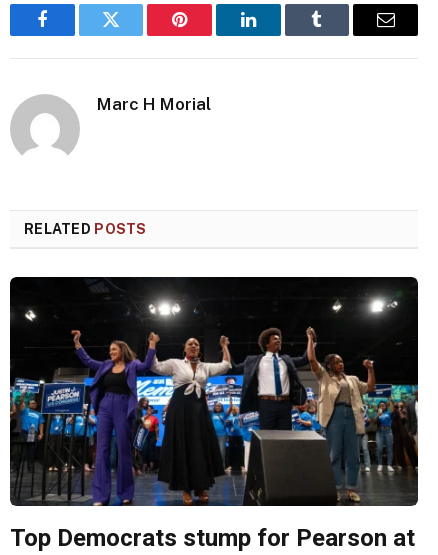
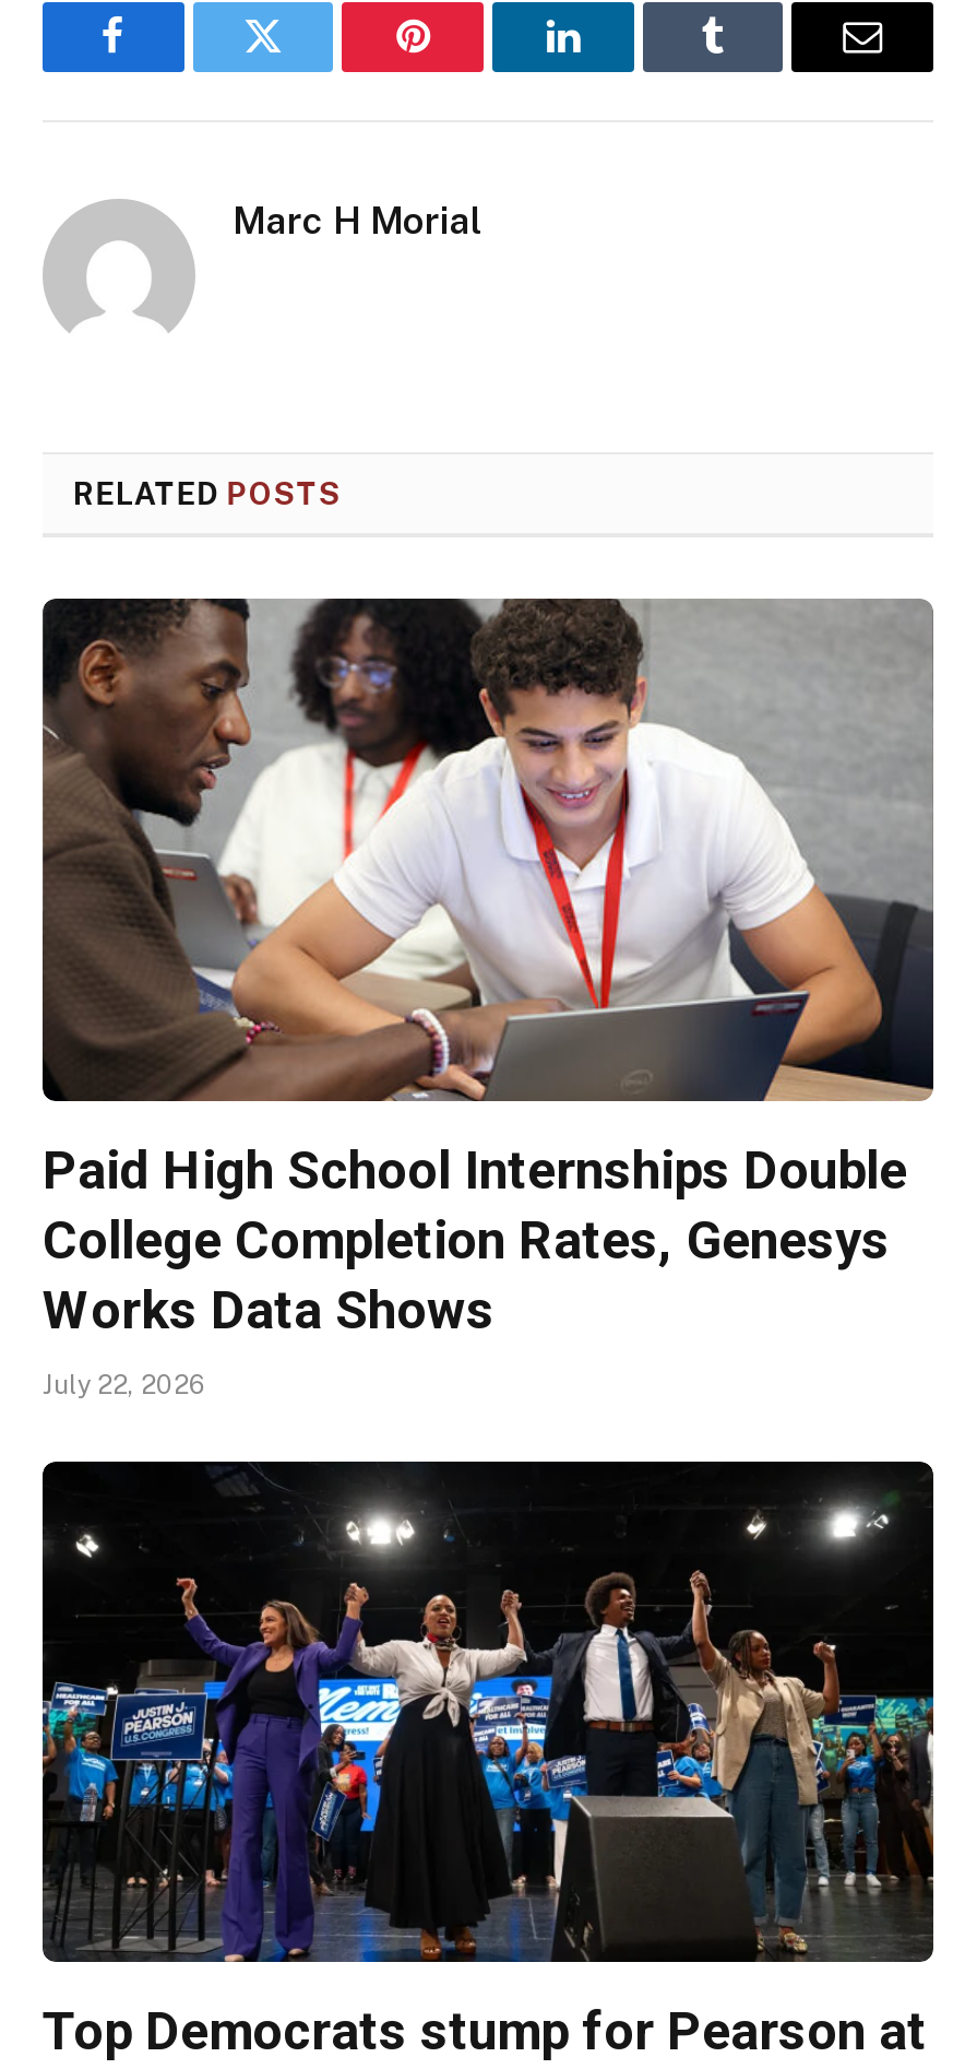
none -> [40,598,933,1400] [image] | Paid High School Internships Double | College Completion Rates, Genesys | Works Data Shows | July 22, 2026

